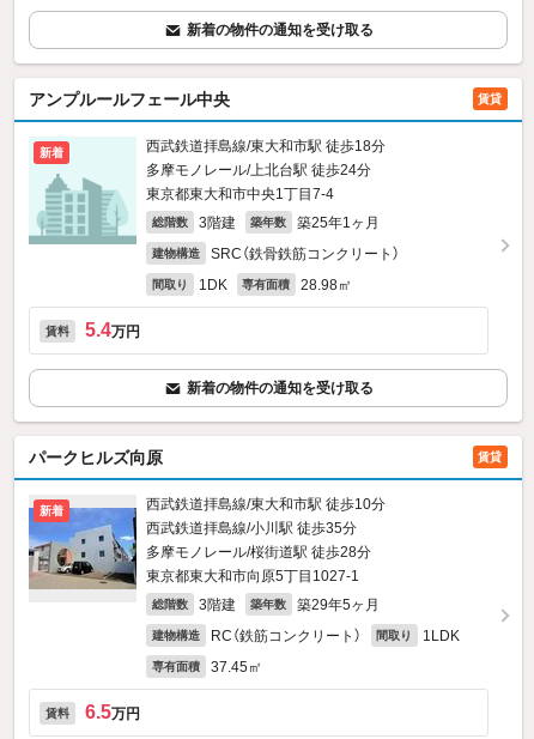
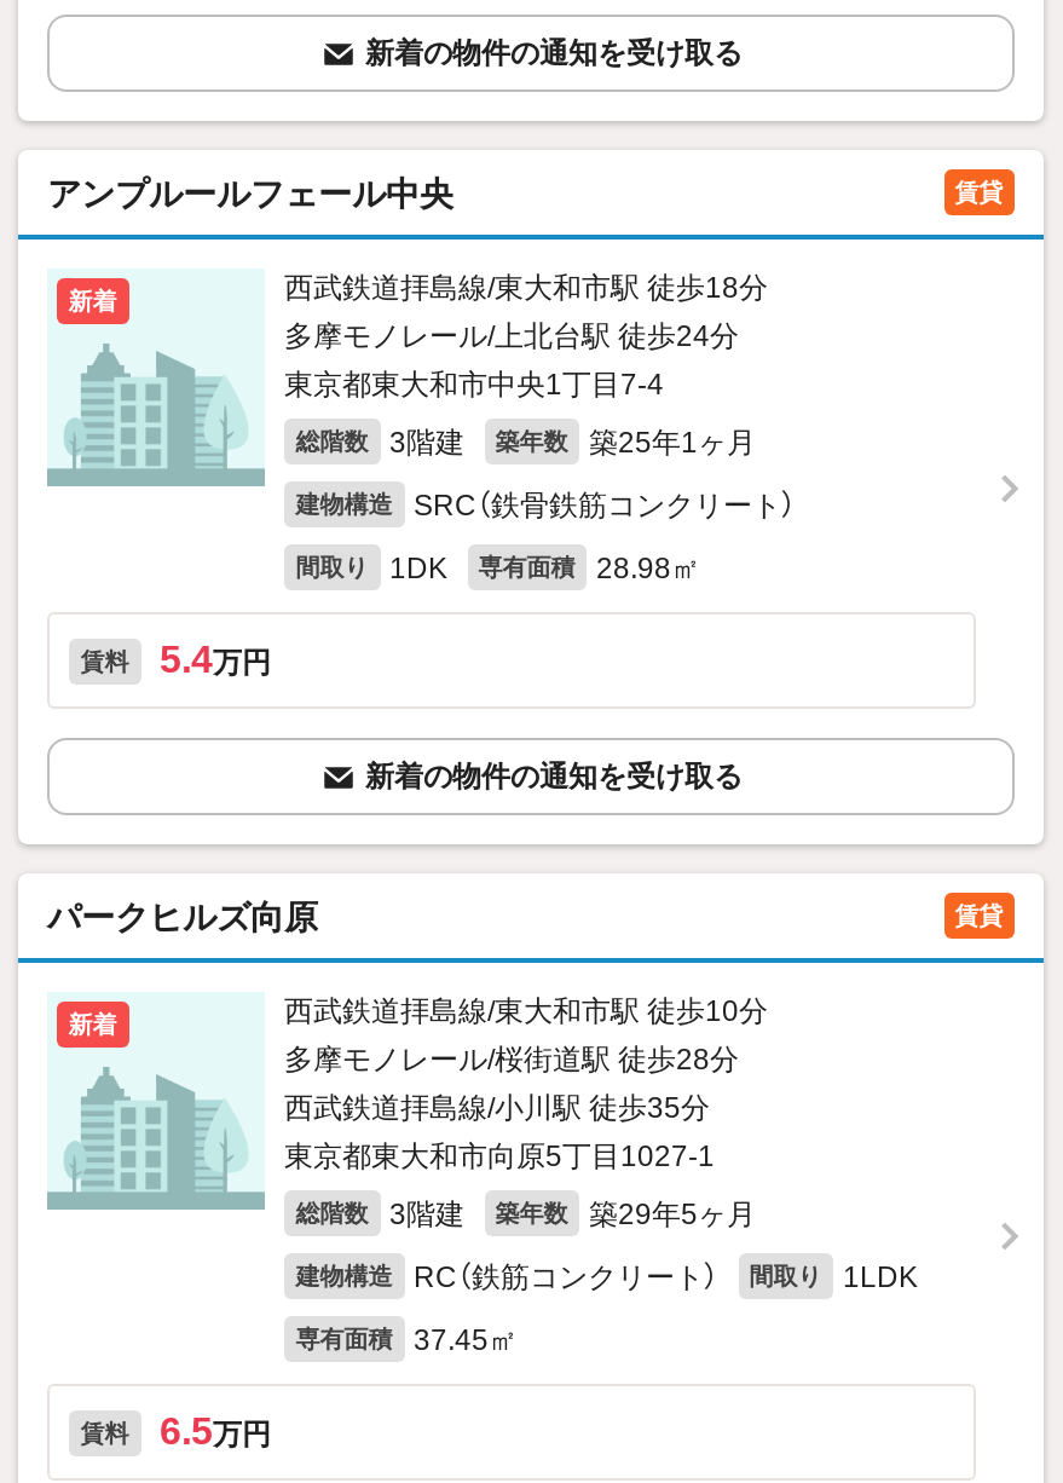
[28,507,138,592] [image] -> [47,1019,267,1212] [image]
moved [146,520,357,537] -> [284,1091,710,1125]: 西武鉄道拝島線/小川駅 徒歩35分
moved [146,544,371,561] -> [284,1043,739,1077]: 多摩モノレール/桜街道駅 徒歩28分

